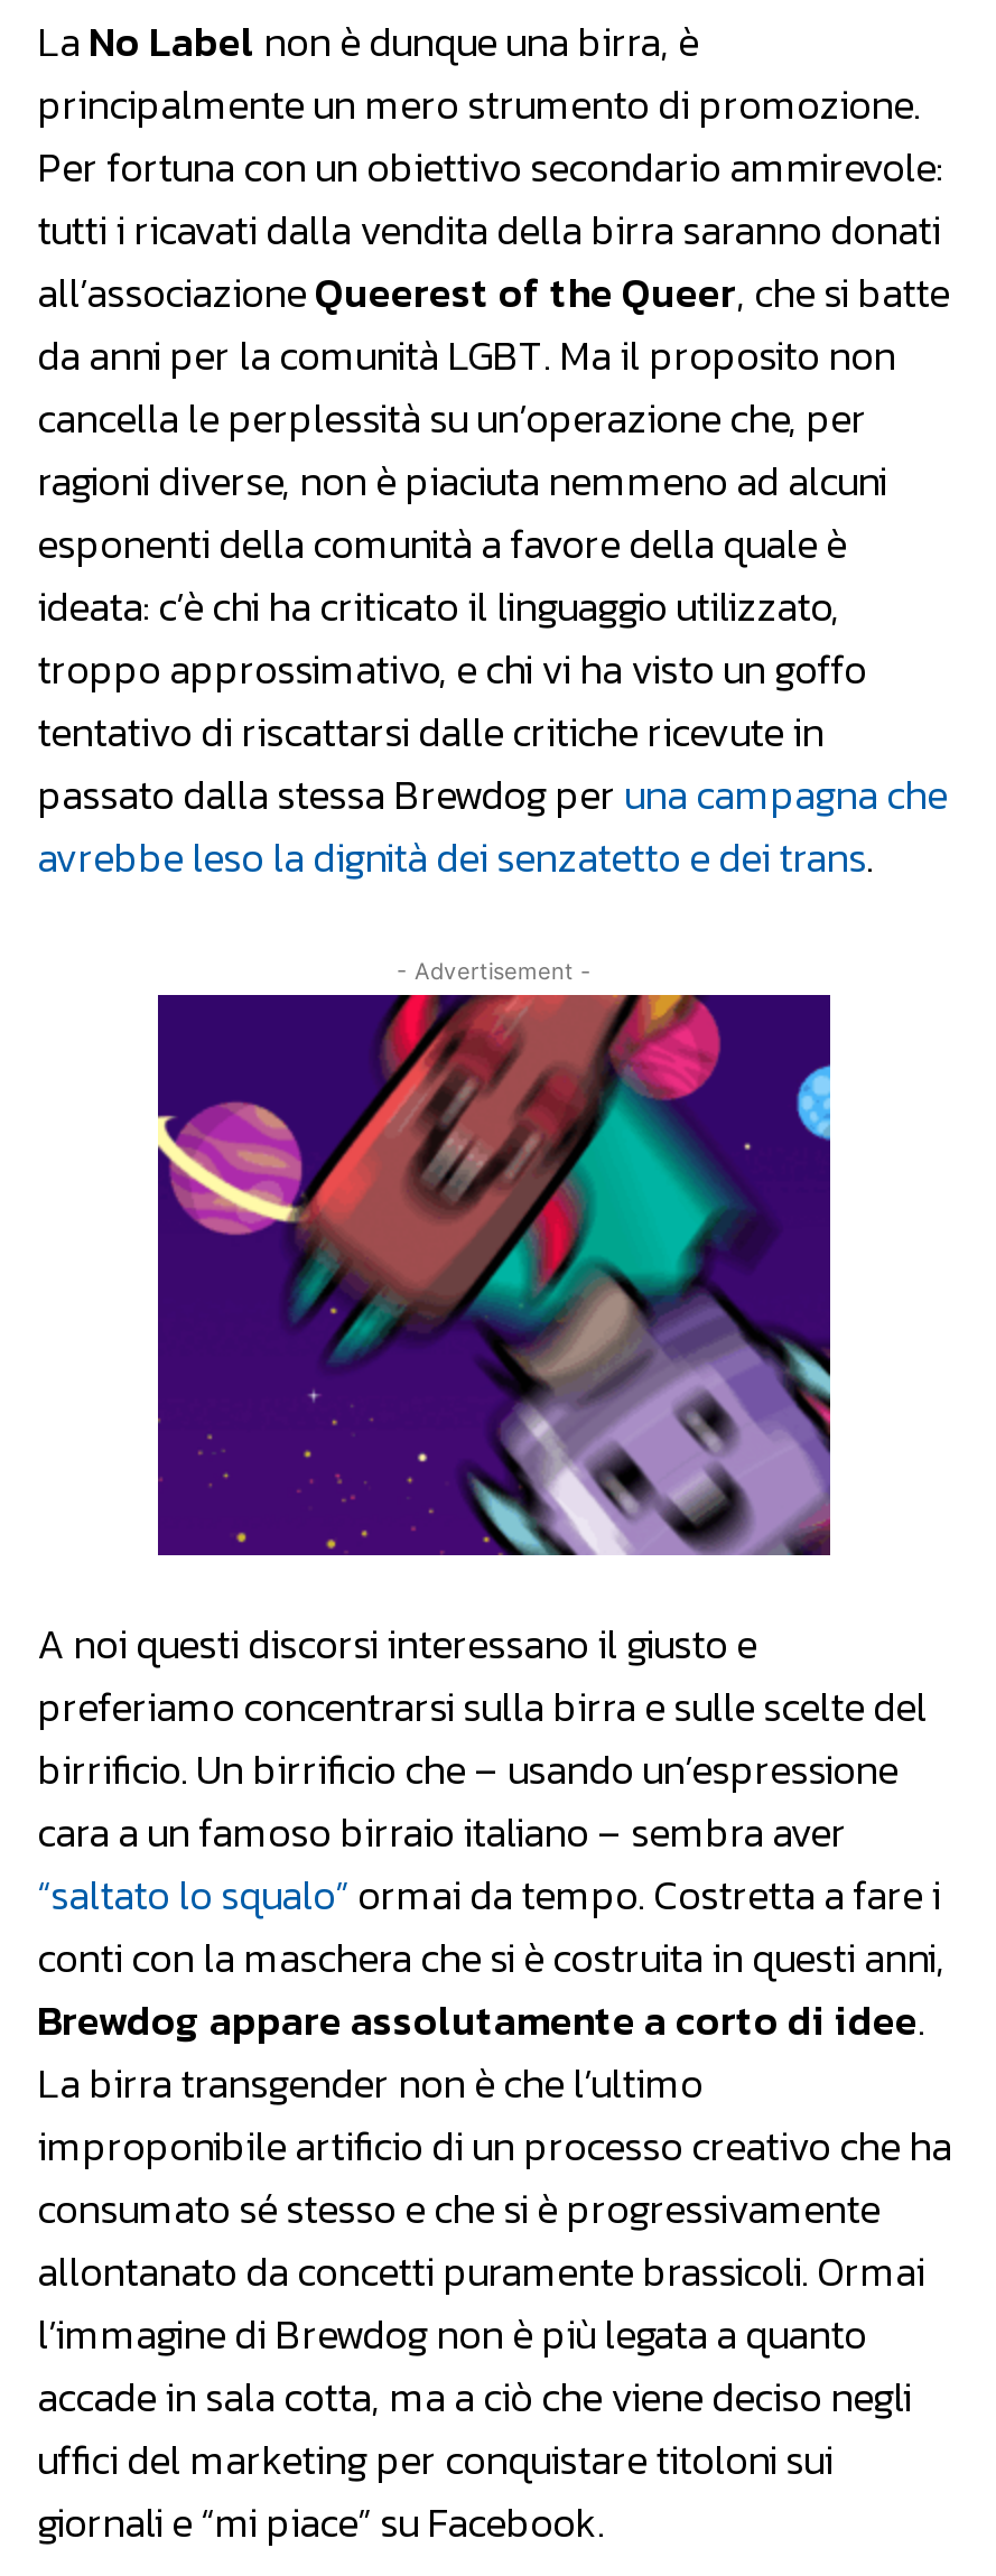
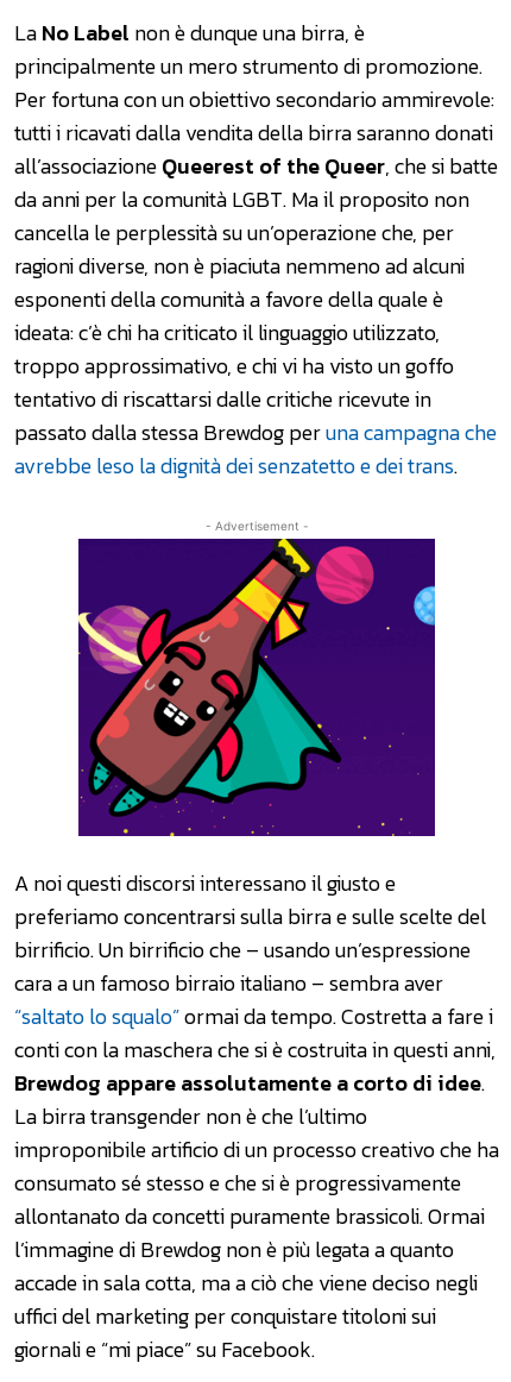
[158,993,832,1557] [image] -> [77,538,436,837] [image]

